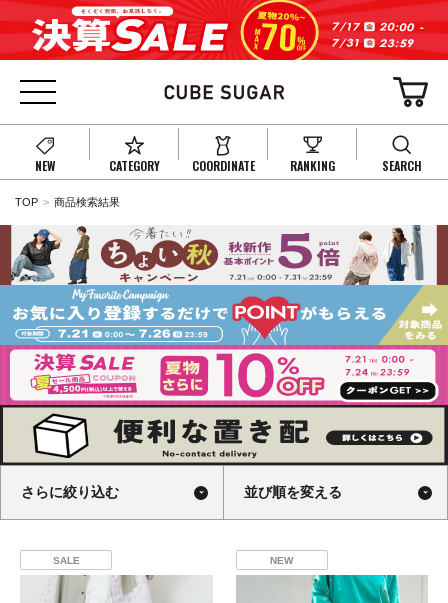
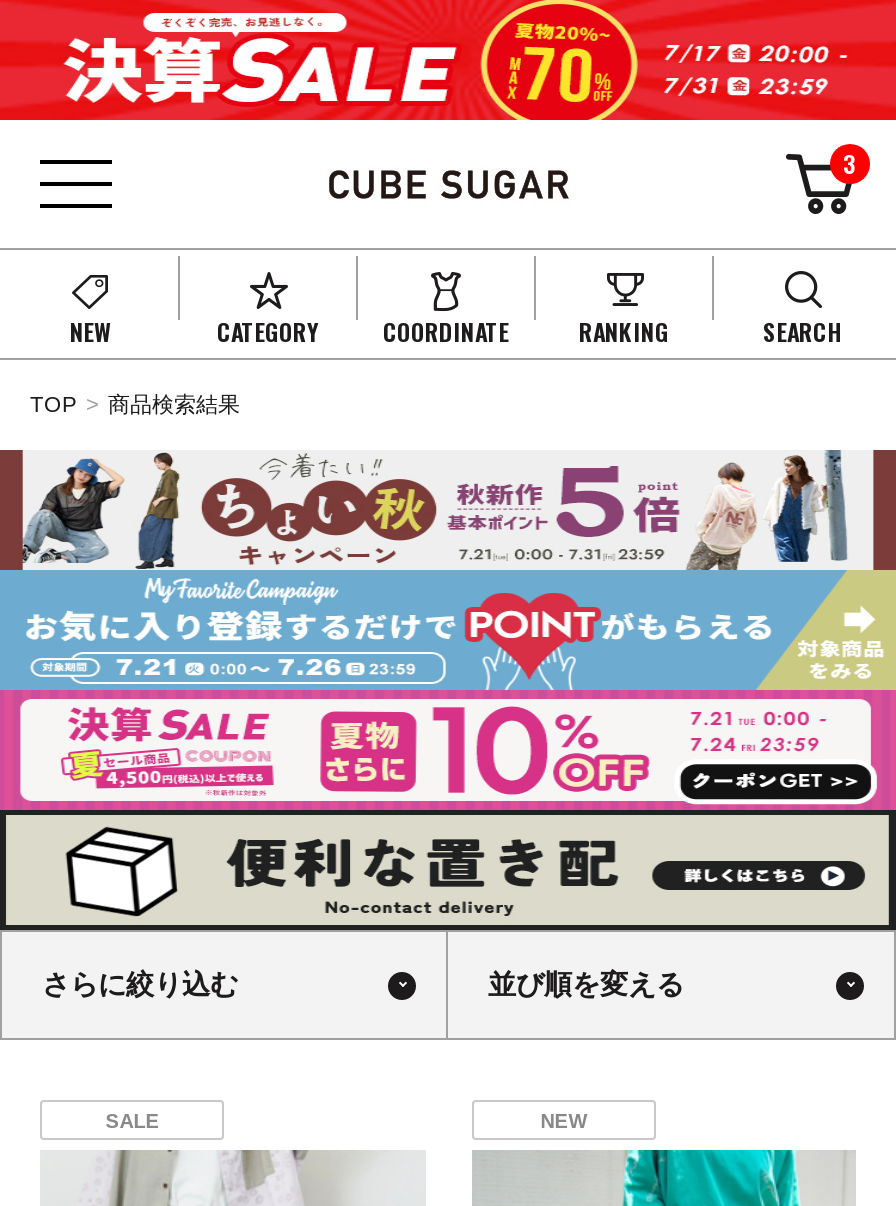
none -> [843,146,857,180] 3

